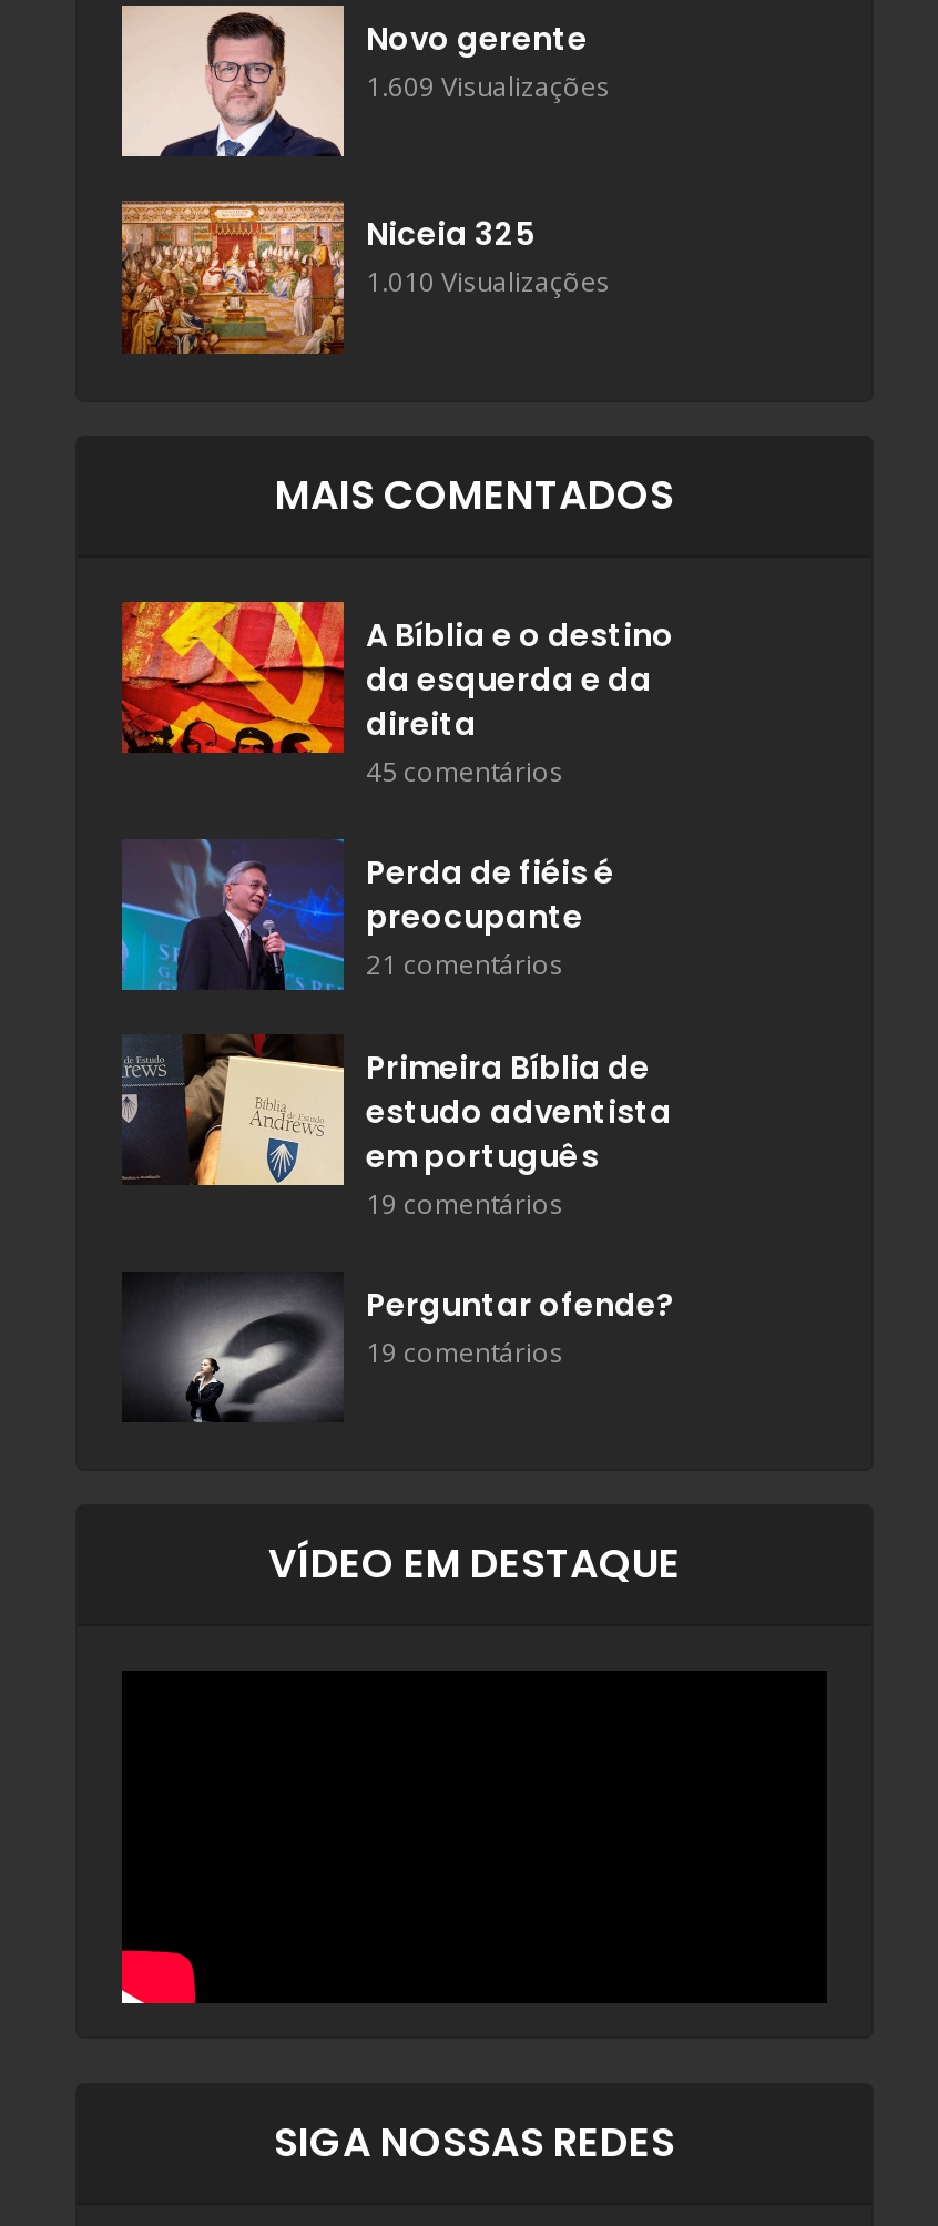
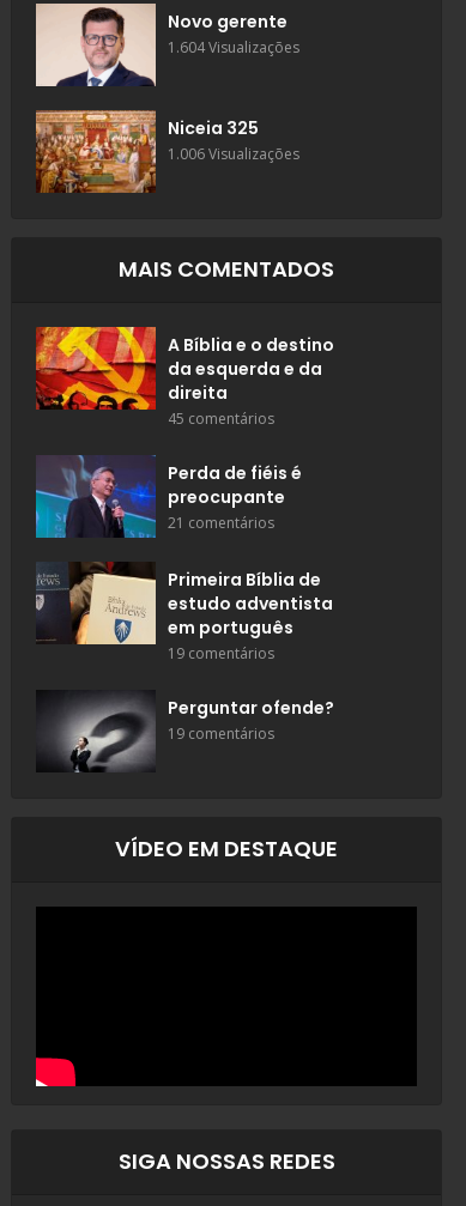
[366,68,610,105] 1.609 Visualizações -> [168,38,299,58] 1.604 Visualizações
[366,264,610,301] 1.010 Visualizações -> [168,144,299,165] 1.006 Visualizações

